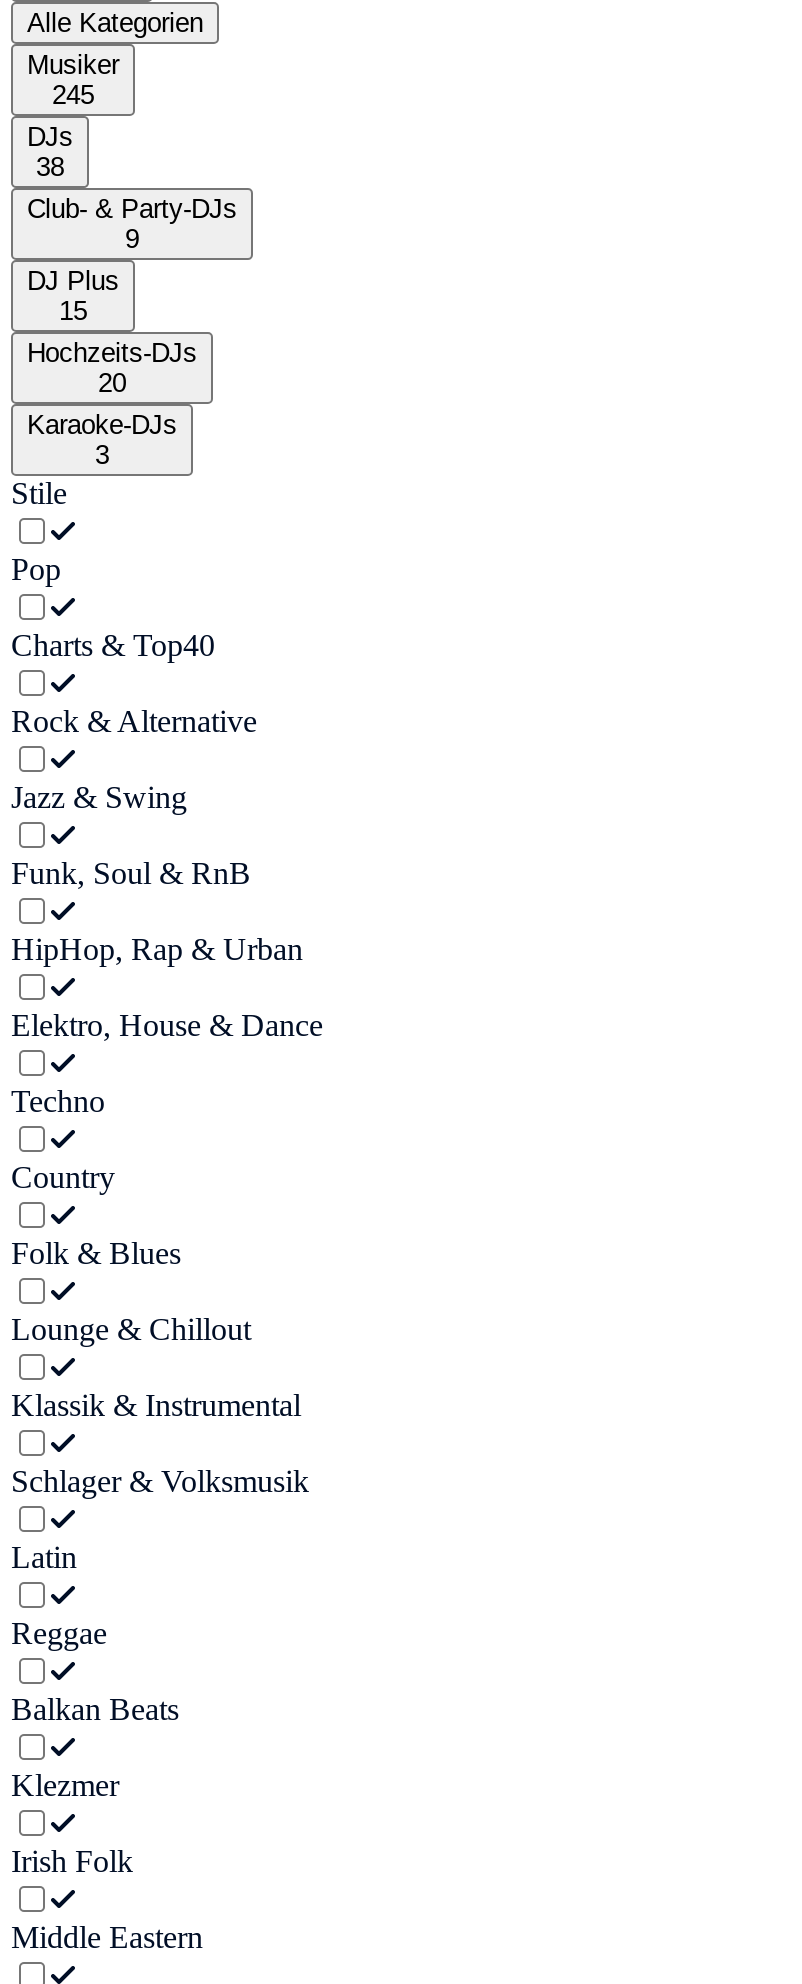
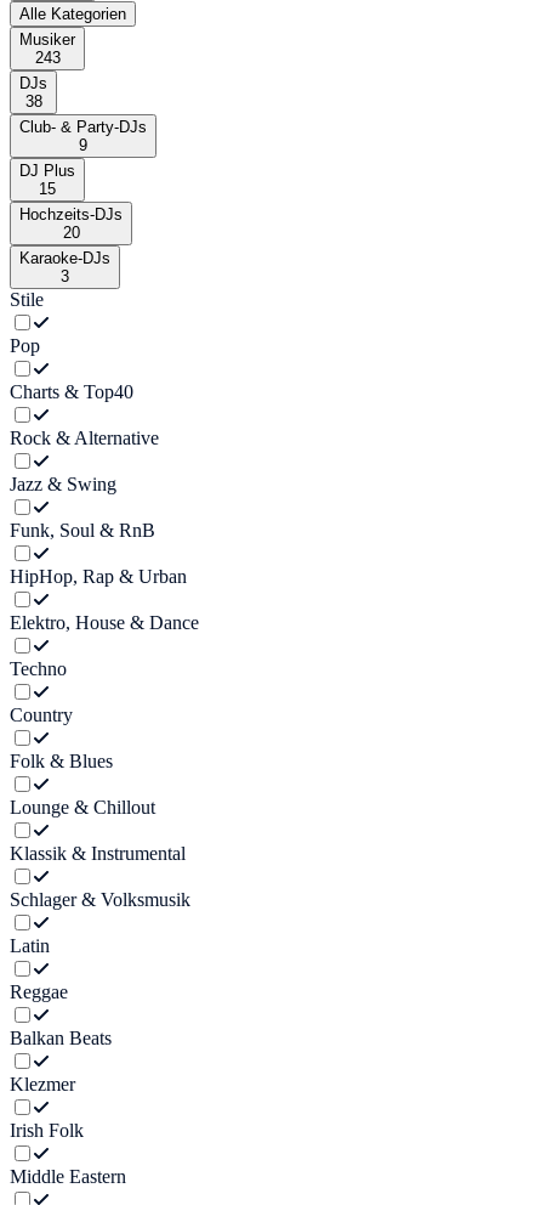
[52,80,94,110] 245 -> [35,48,60,67] 243

